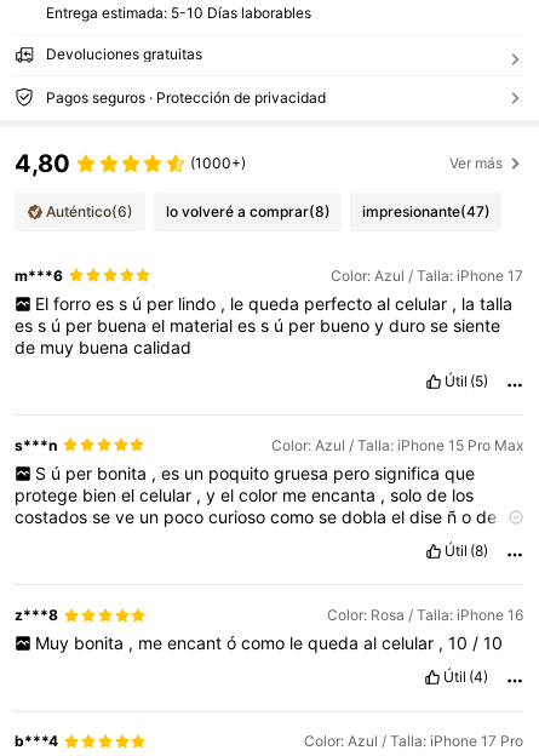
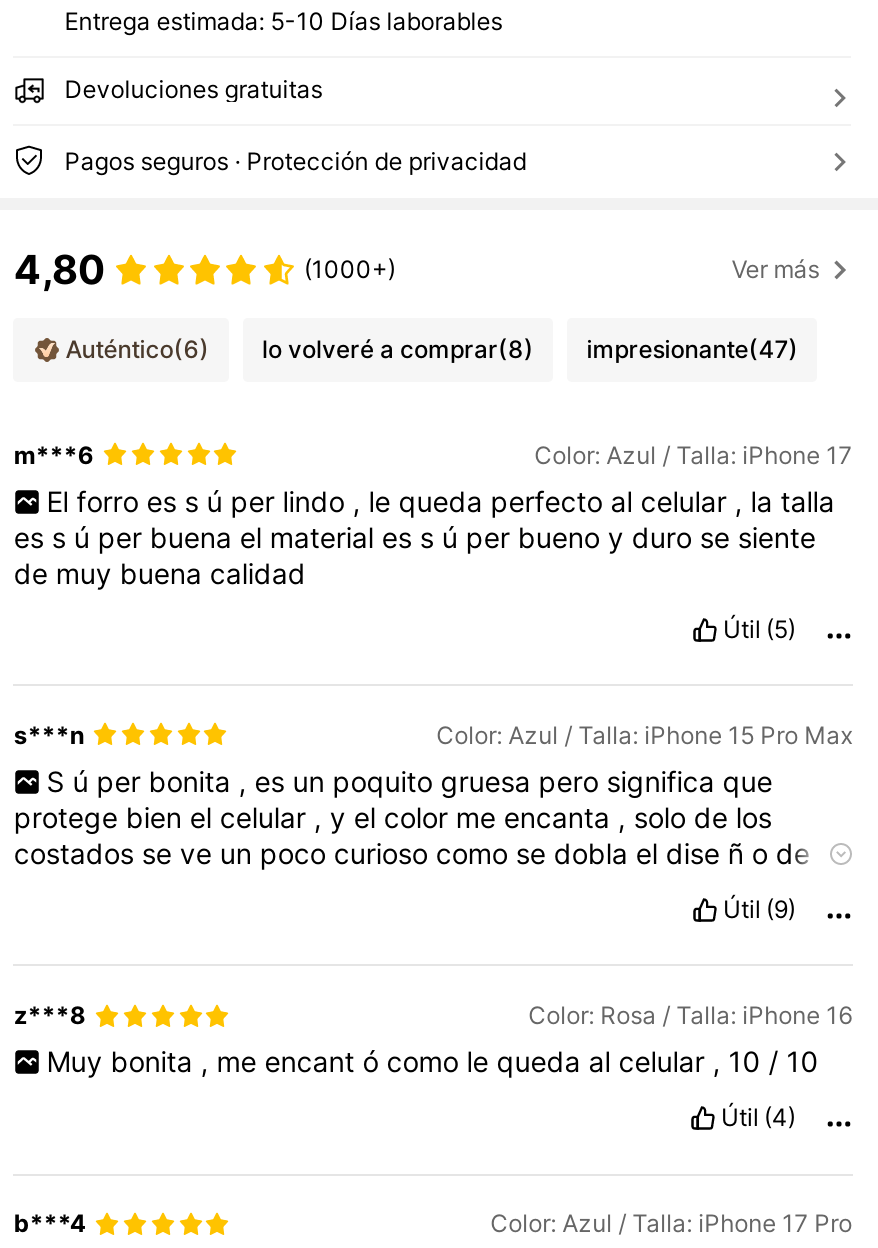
[445,542,488,560] Útil (8) -> [723,894,796,924] Útil (9)

